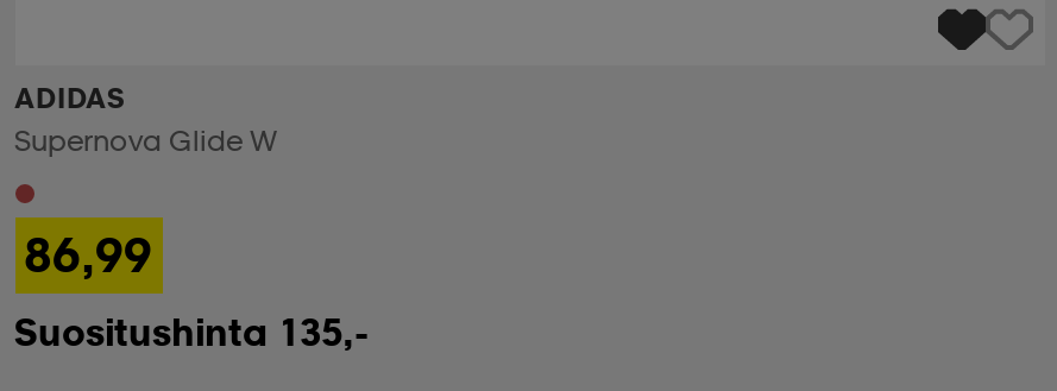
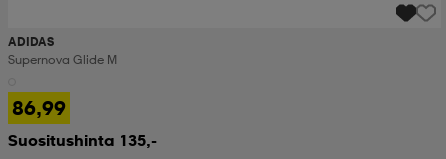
[14,124,278,159] Supernova Glide W -> [7,52,116,67] Supernova Glide M

